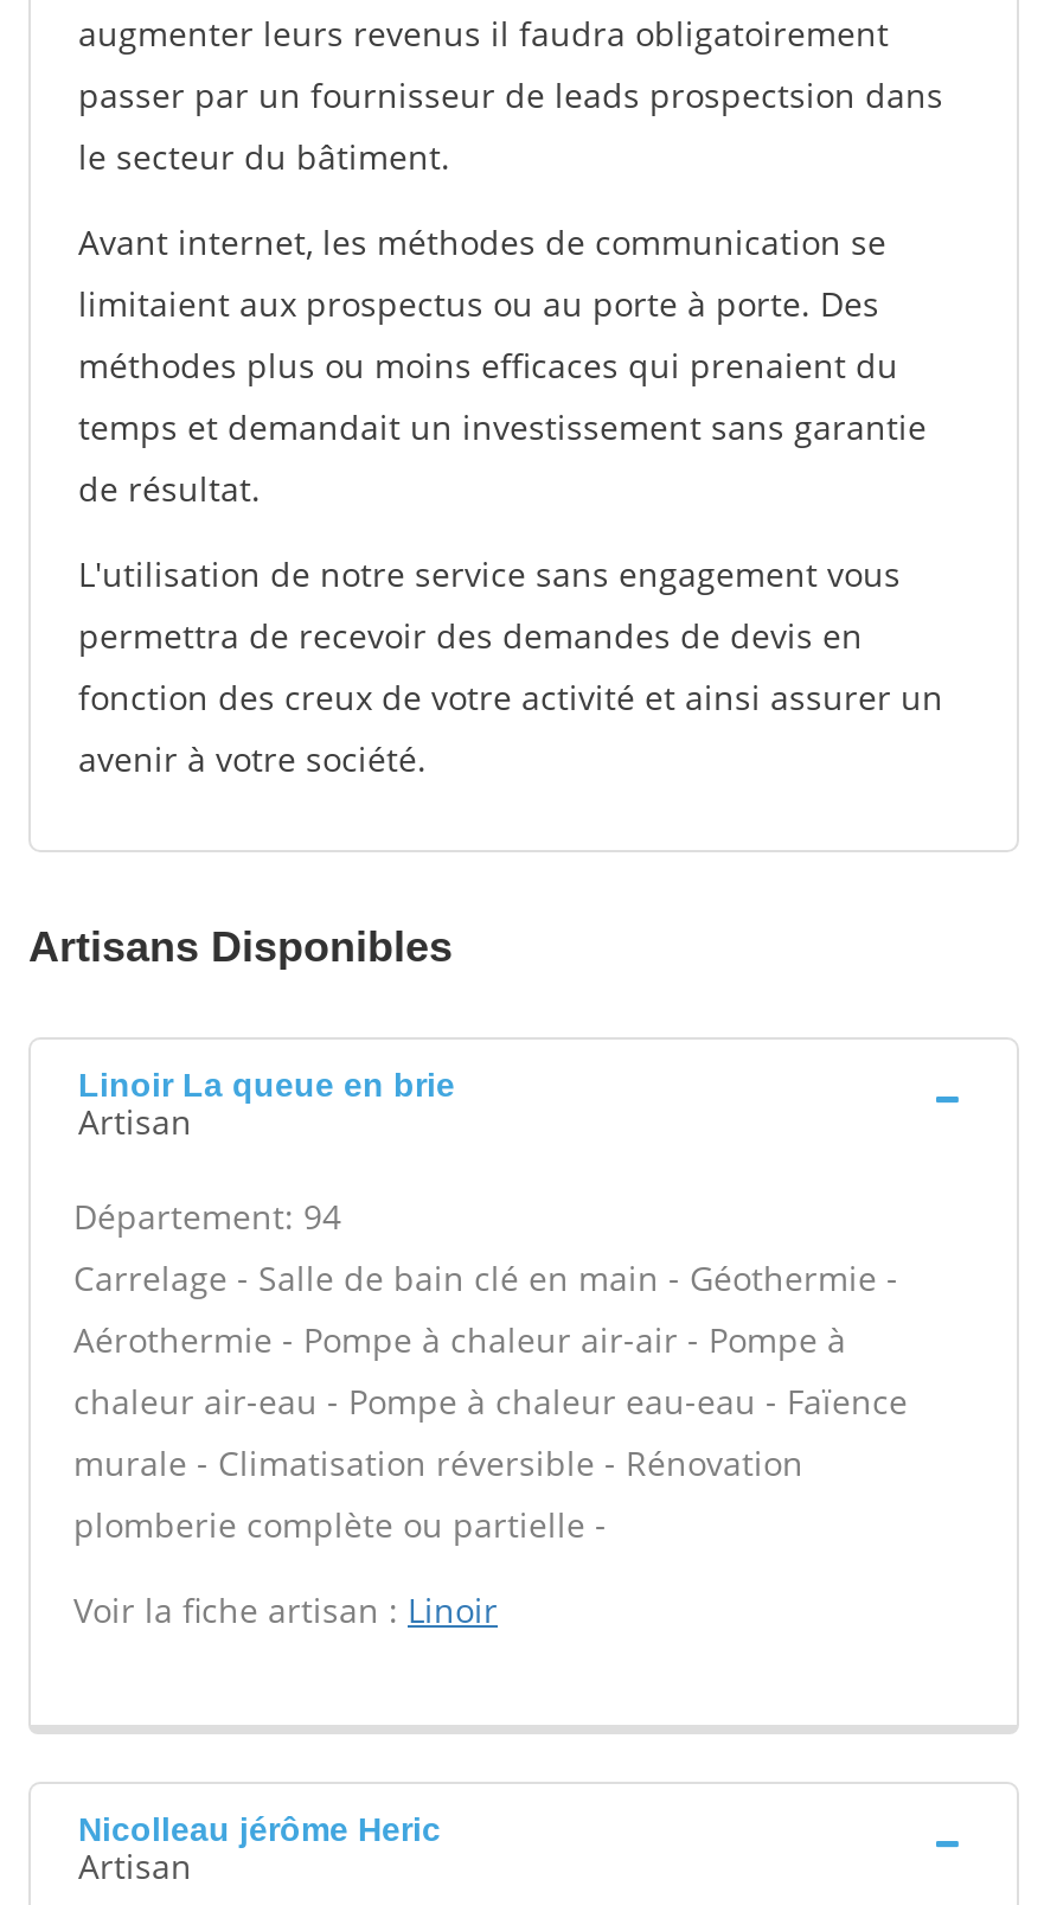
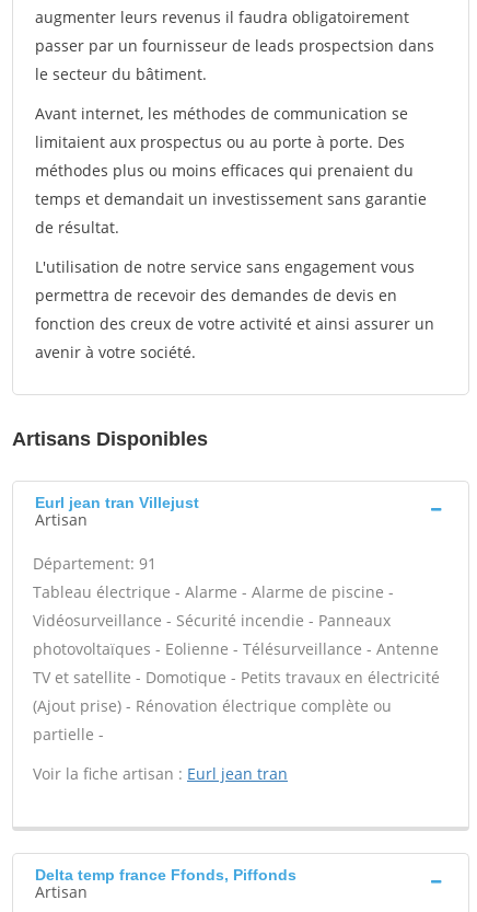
[78,1066,455,1104] Linoir La queue en brie -> [35,494,199,511] Eurl jean tran Villejust
[73,1194,908,1547] Département: 94 | Carrelage - Salle de bain clé en main - Géothermie - | Aérothermie - Pompe à chaleur air-air - Pompe à | chaleur air-eau - Pompe à chaleur eau-eau - Faïence | murale - Climatisation réversible - Rénovation | plomberie complète ou partielle - -> [33,553,440,744] Département: 91 | Tableau électrique - Alarme - Alarme de piscine - | Vidéosurveillance - Sécurité incendie - Panneaux | photovoltaïques - Eolienne - Télésurveillance - Antenne | TV et satellite - Domotique - Petits travaux en électricité | (Ajout prise) - Rénovation électrique complète ou | partielle -
[73,1587,498,1632] Voir la fiche artisan : Linoir -> [33,763,288,784] Voir la fiche artisan : Eurl jean tran
[78,1810,441,1848] Nicolleau jérôme Heric -> [35,866,296,884] Delta temp france Ffonds, Piffonds

